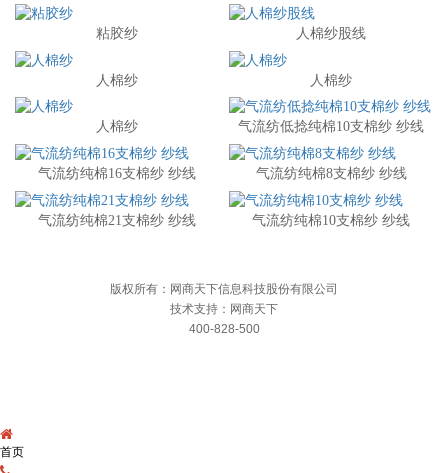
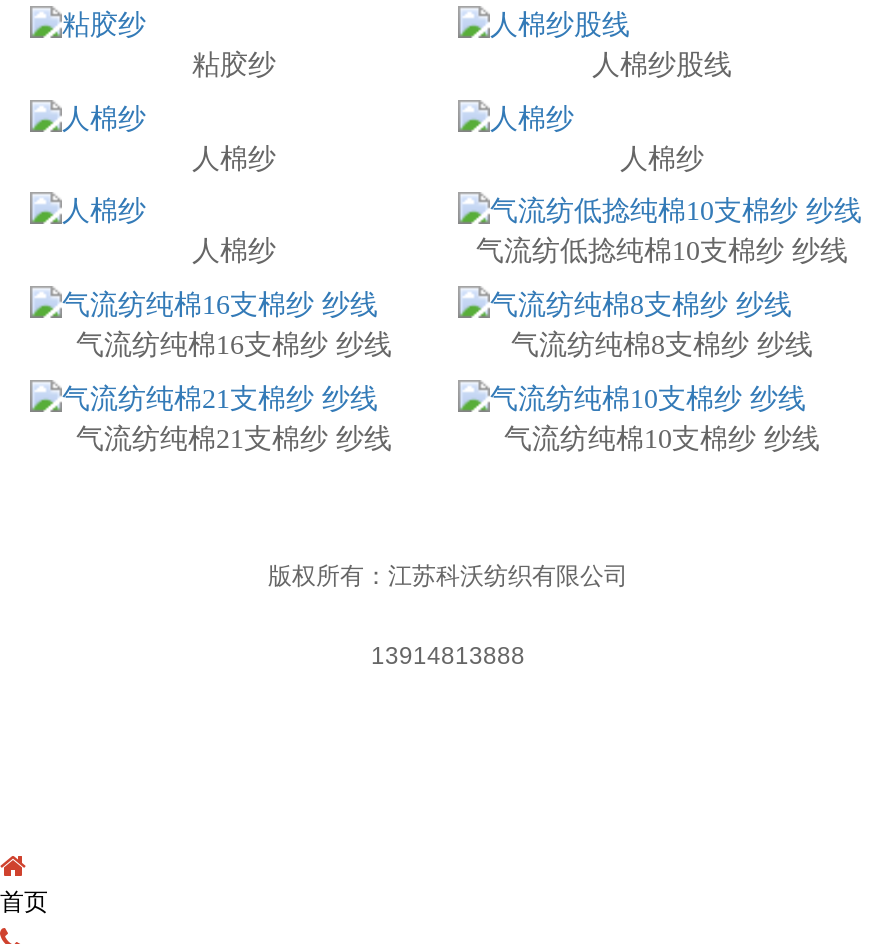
[110,282,338,336] 版权所有：网商天下信息科技股份有限公司 | 技术支持：网商天下 | 400-828-500 -> [268,562,628,670] 版权所有：江苏科沃纺织有限公司 | 13914813888

